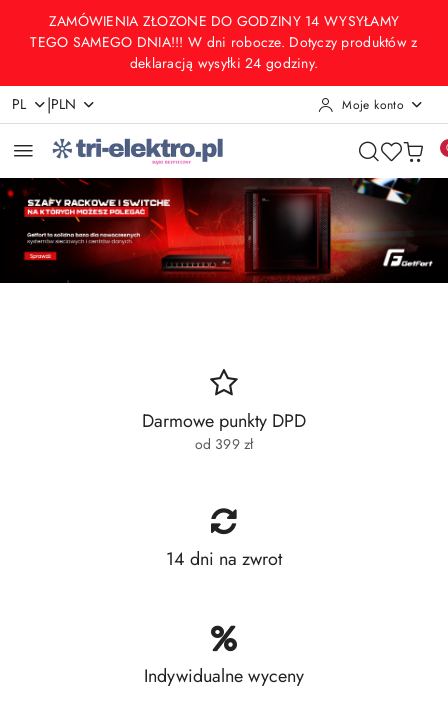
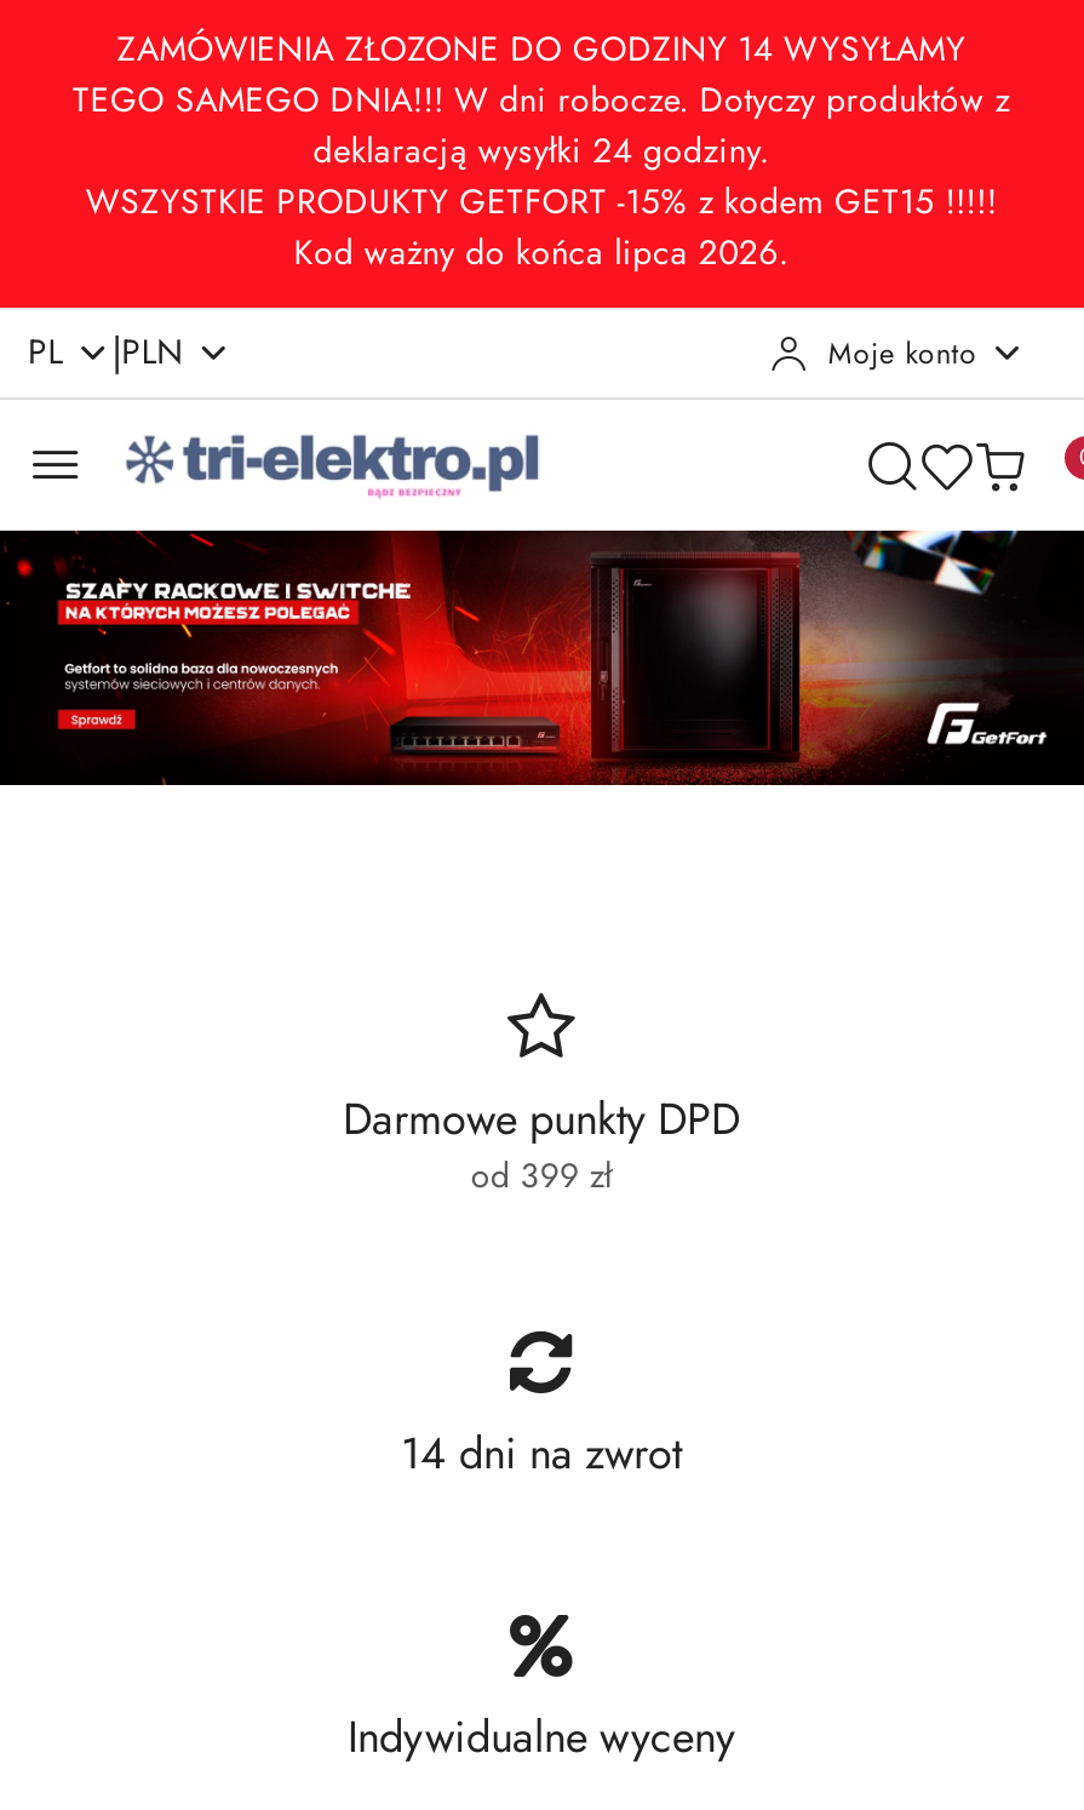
none -> [86,177,997,276] WSZYSTKIE PRODUKTY GETFORT -15% z kodem GET15 !!!!! | Kod ważny do końca lipca 2026.

